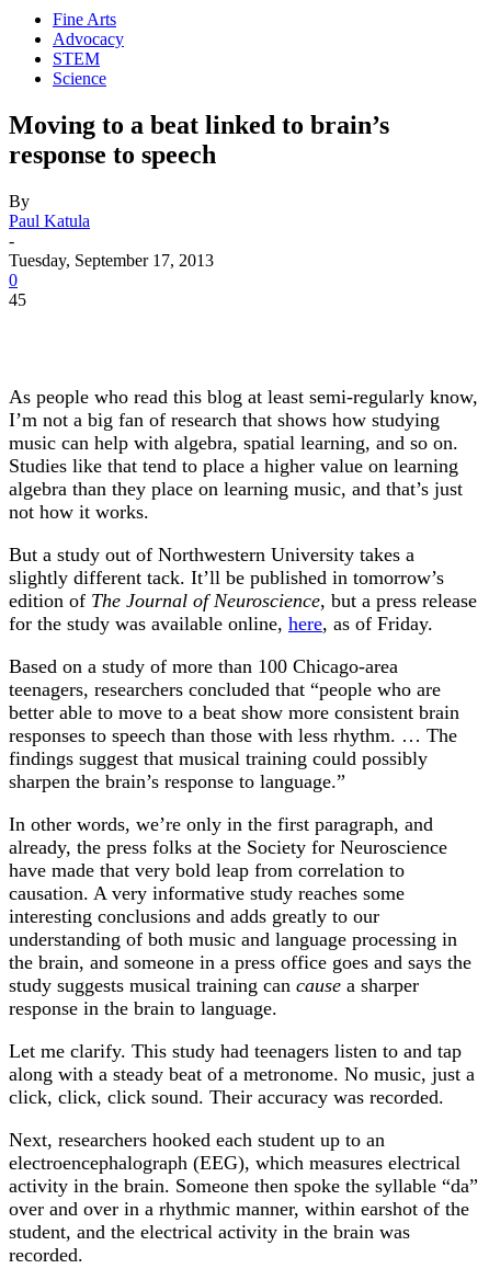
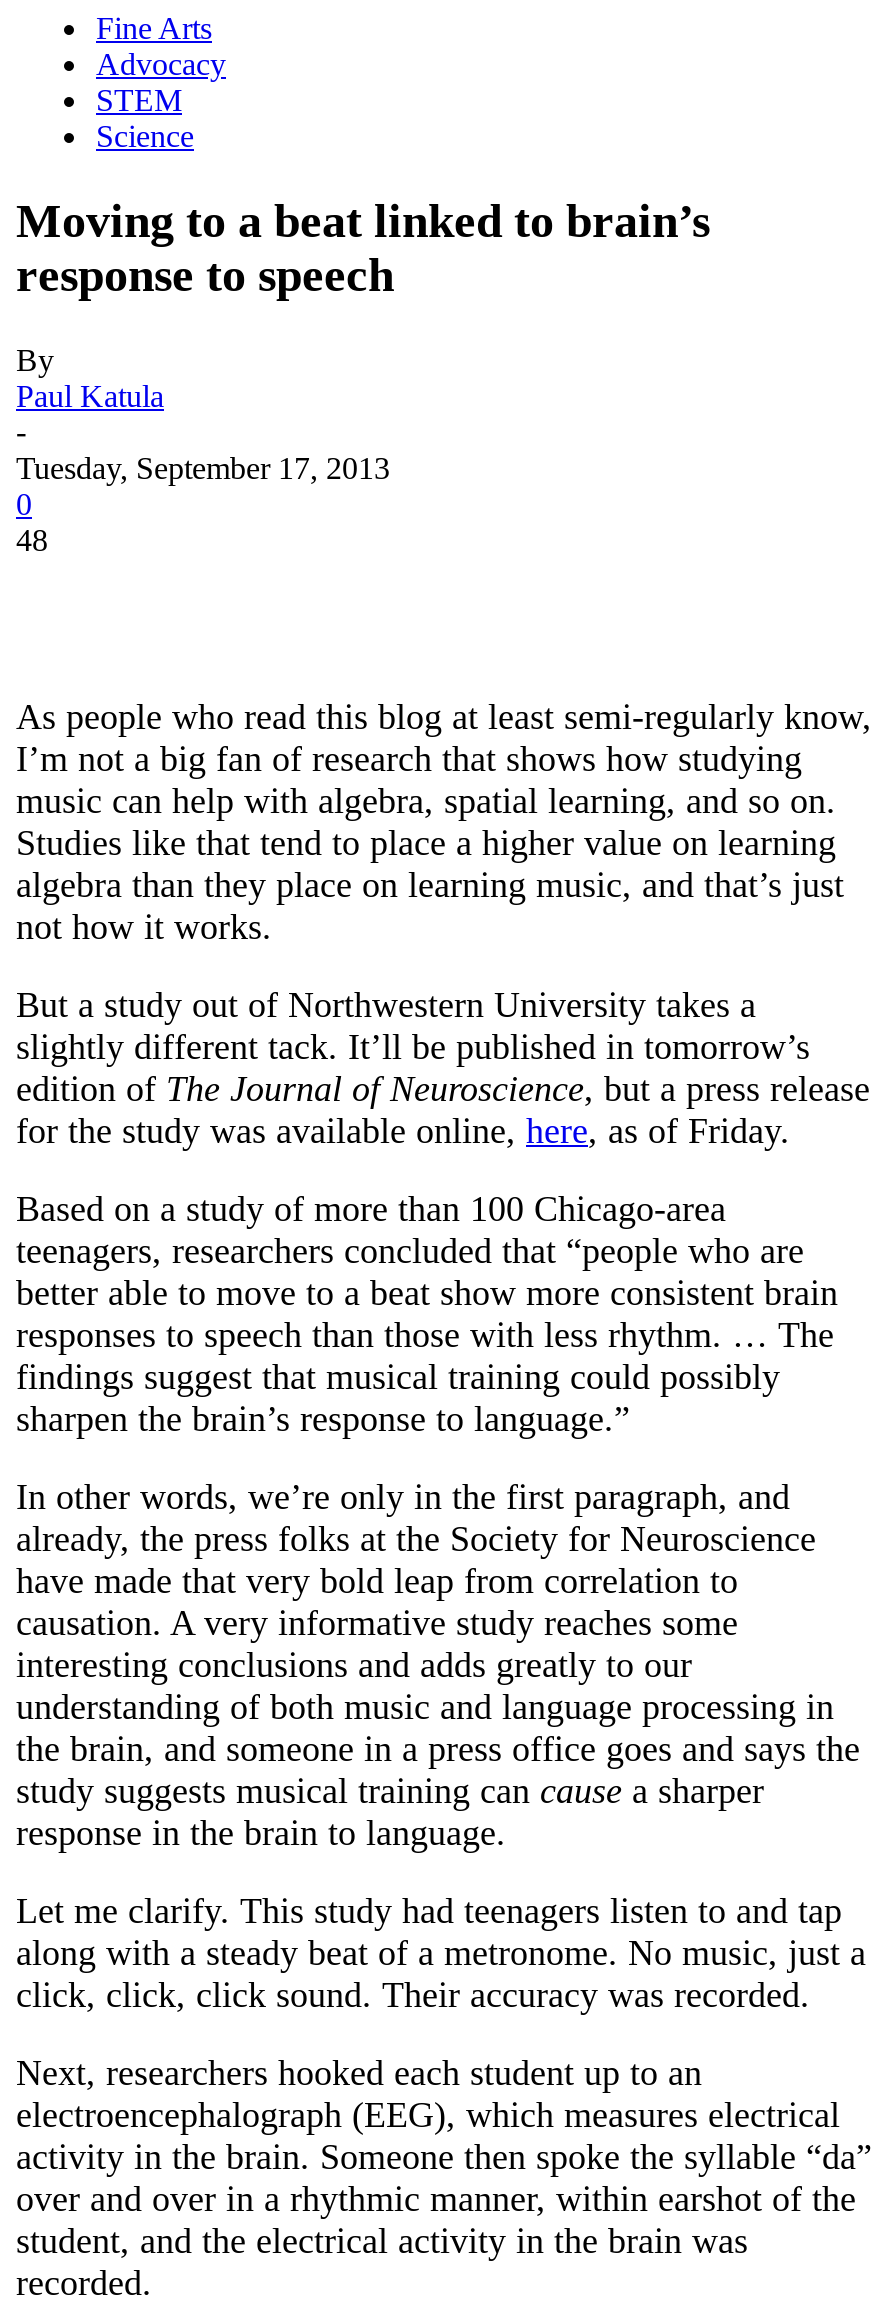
[9,290,26,309] 45 -> [16,523,48,557] 48

